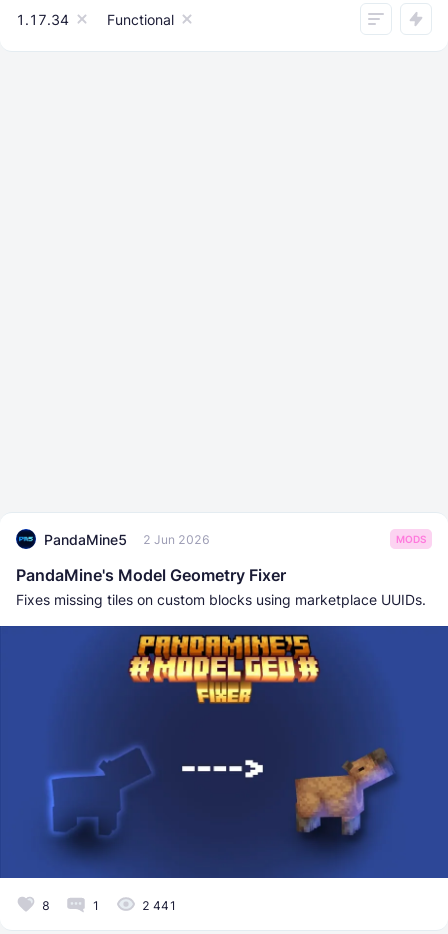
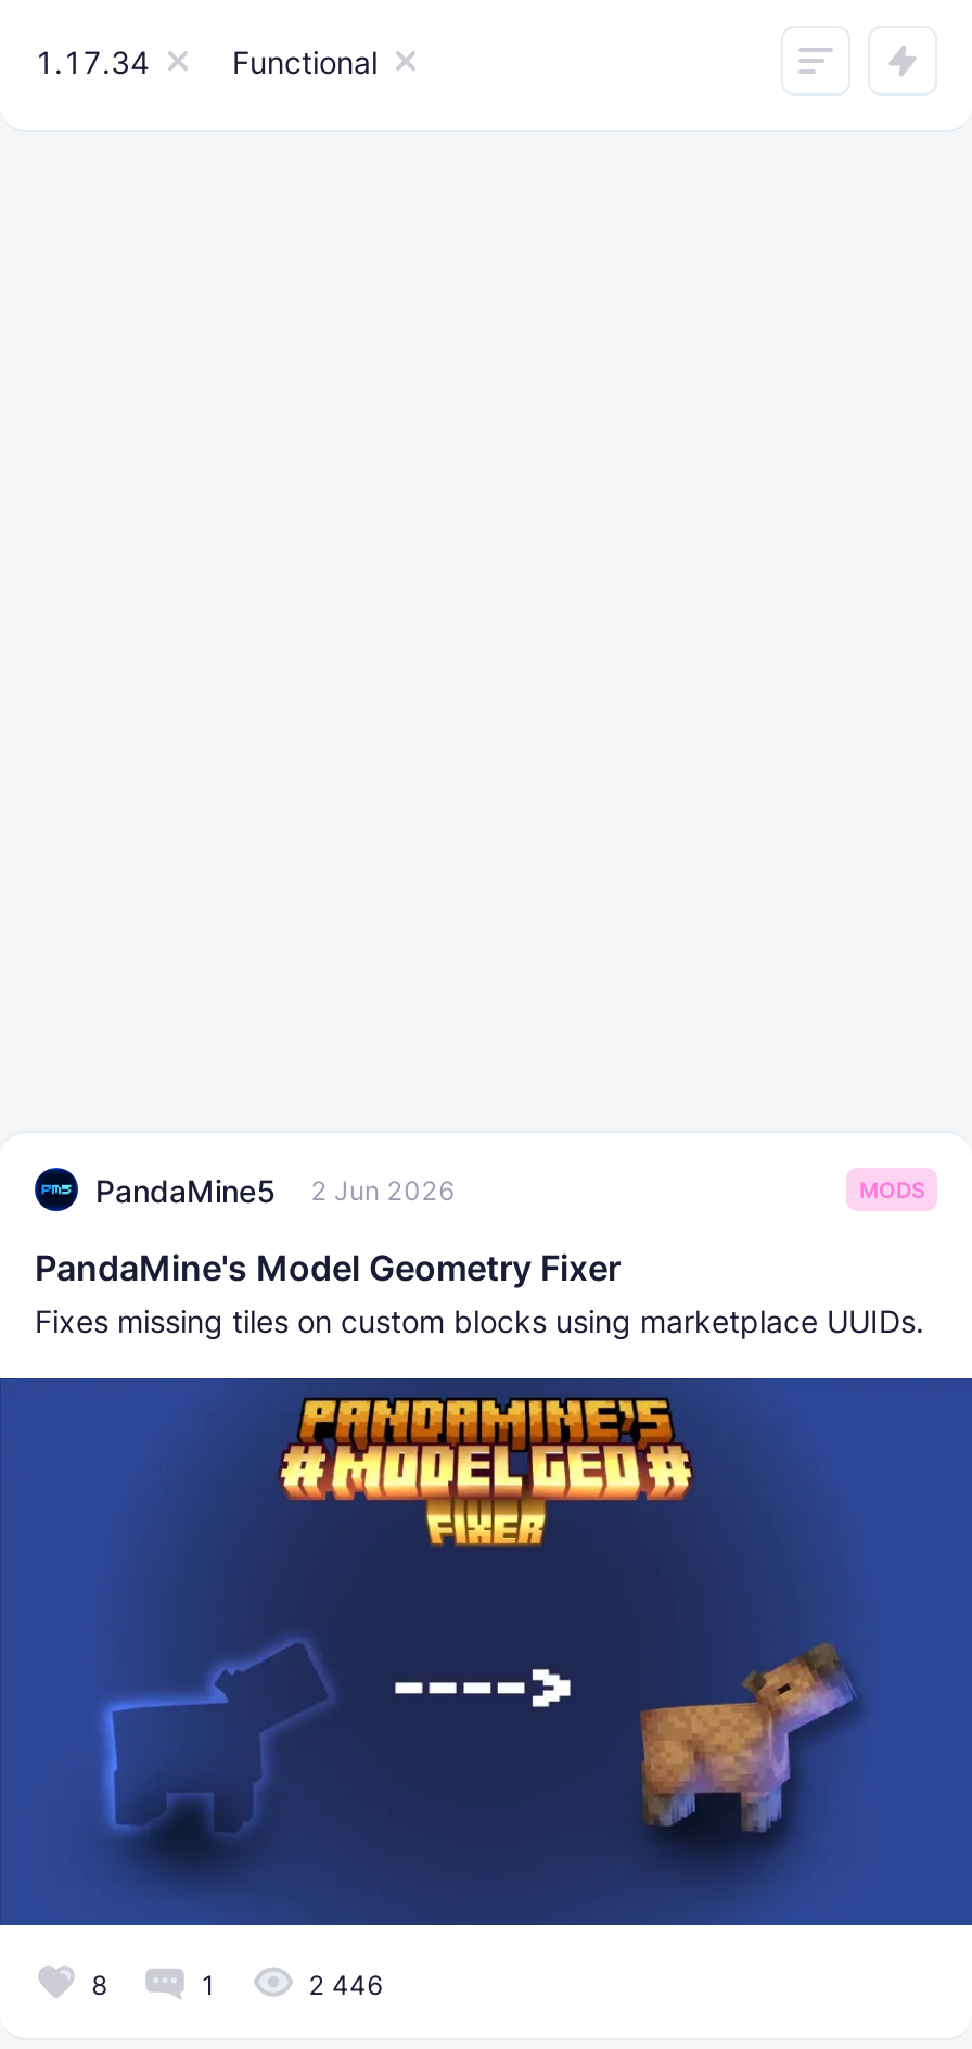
[142,898,177,913] 2 441 -> [308,1968,384,2001] 2 446

